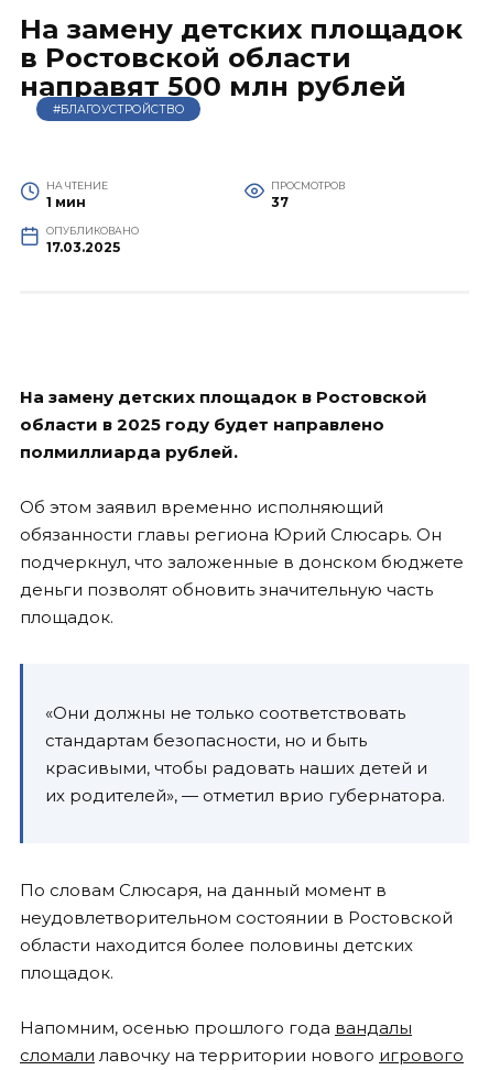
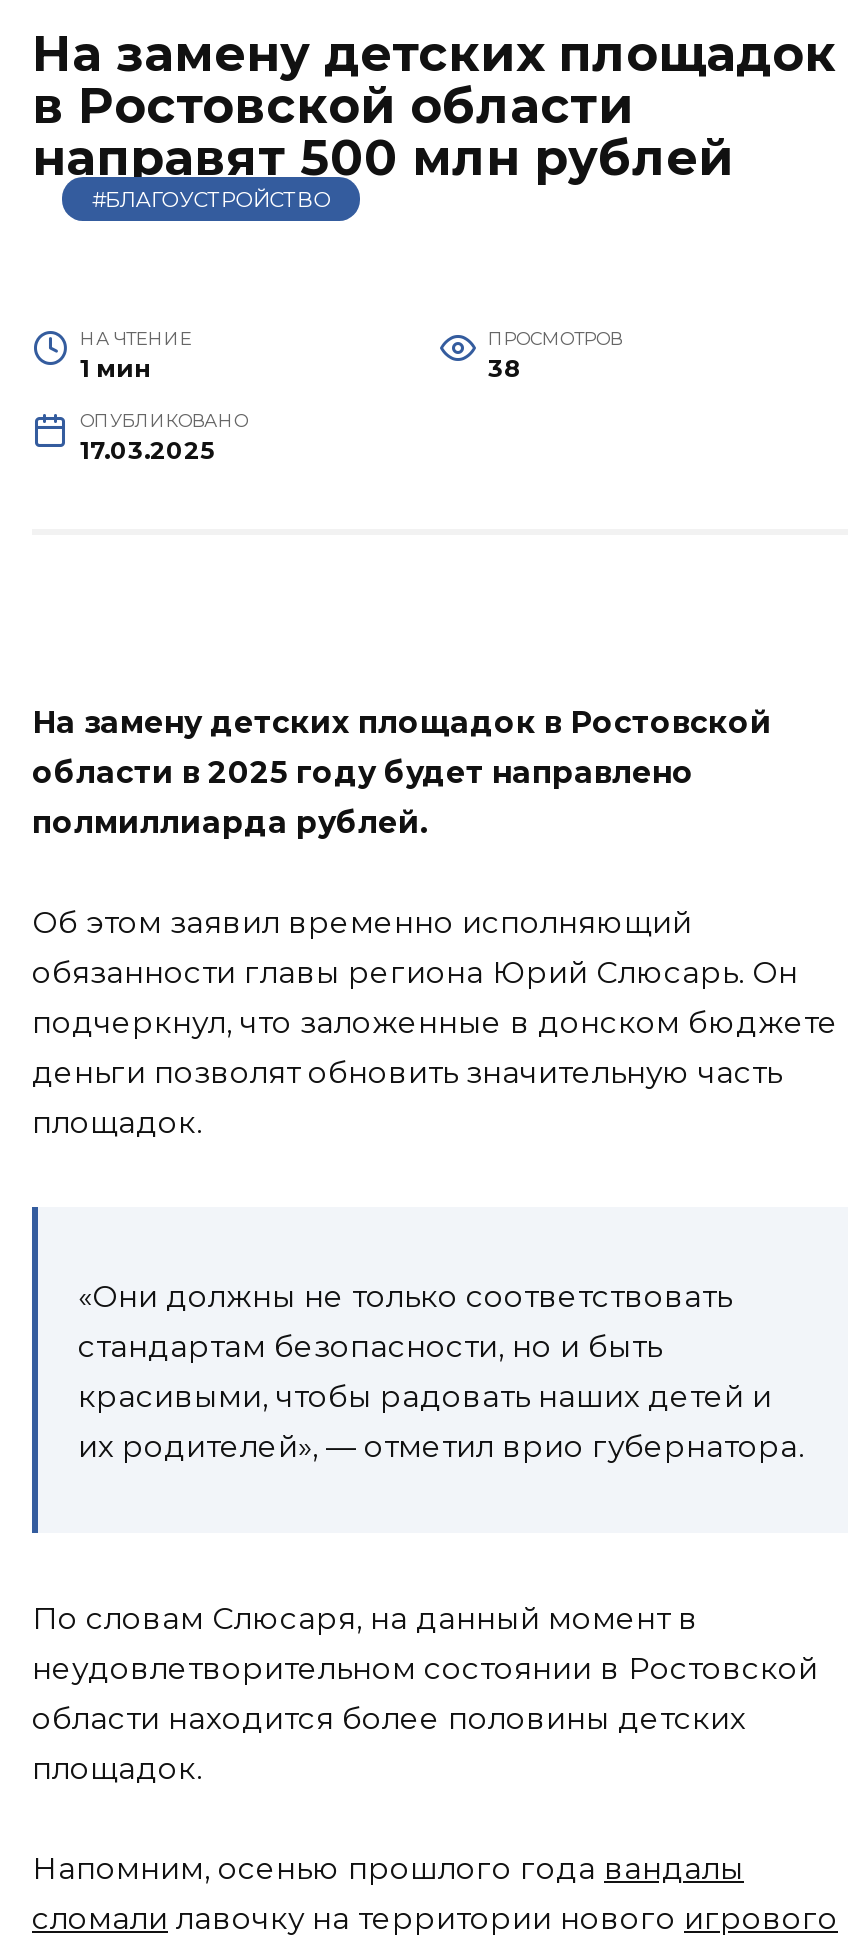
[271,194,289,211] 37 -> [488,354,522,384] 38

